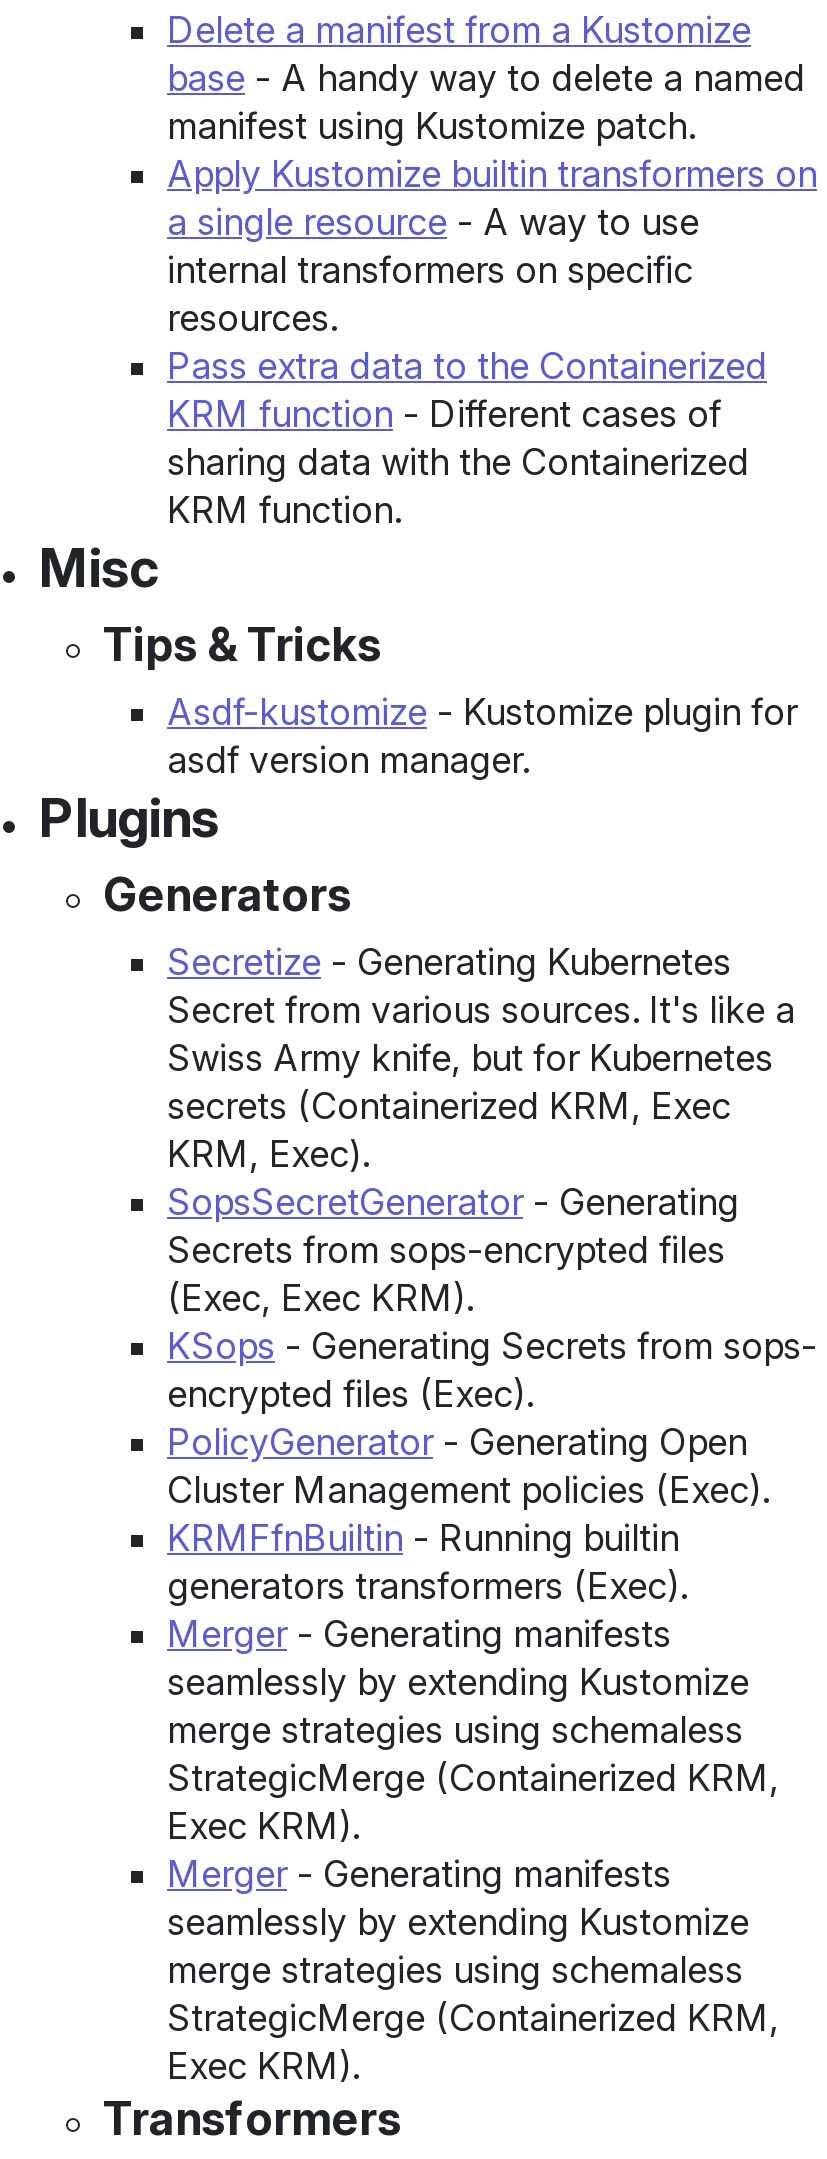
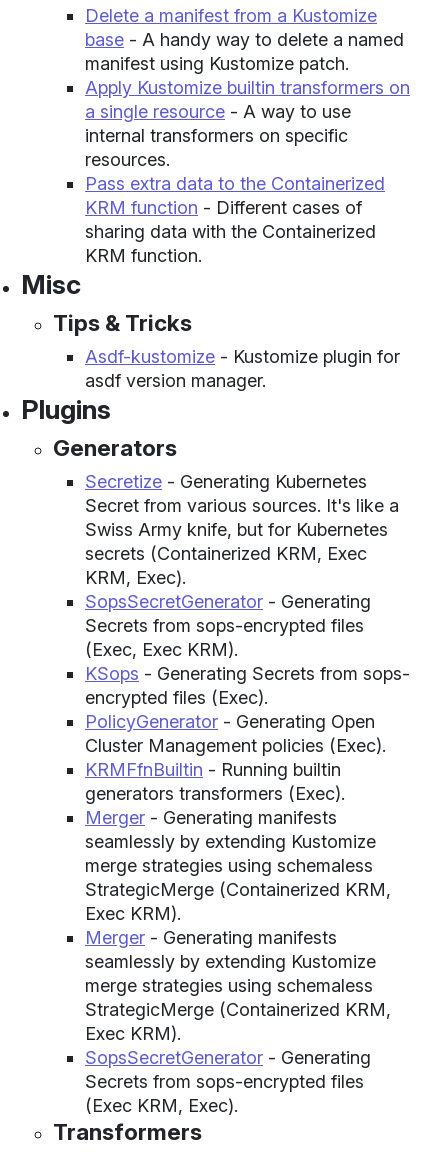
none -> [85,1047,371,1116] SopsSecretGenerator - Generating | Secrets from sops-encrypted files | (Exec KRM, Exec).

